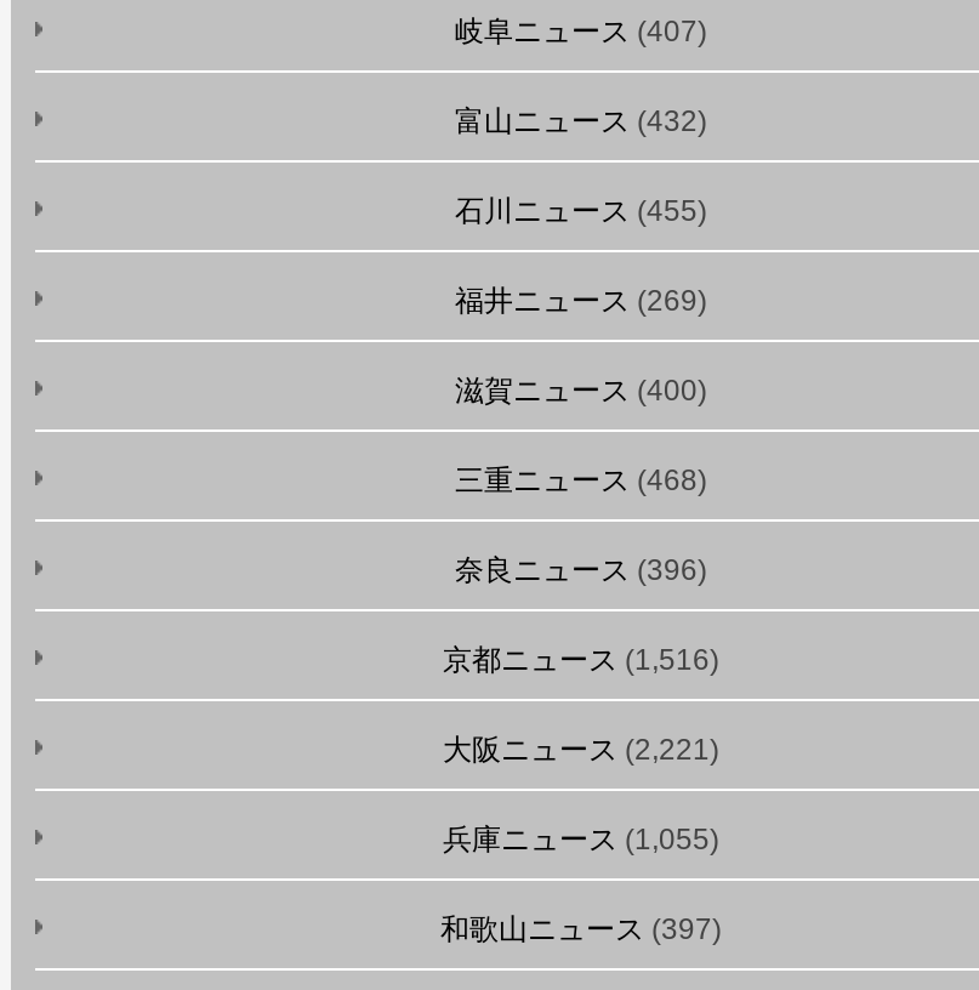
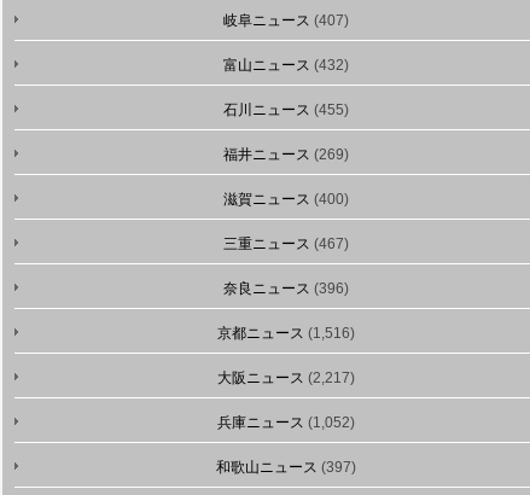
[455,463,707,497] 三重ニュース(468) -> [223,235,349,252] 三重ニュース(467)
[443,733,719,767] 大阪ニュース(2,221) -> [217,369,355,386] 大阪ニュース(2,217)
[443,823,719,857] 兵庫ニュース(1,055) -> [217,414,355,431] 兵庫ニュース(1,052)

